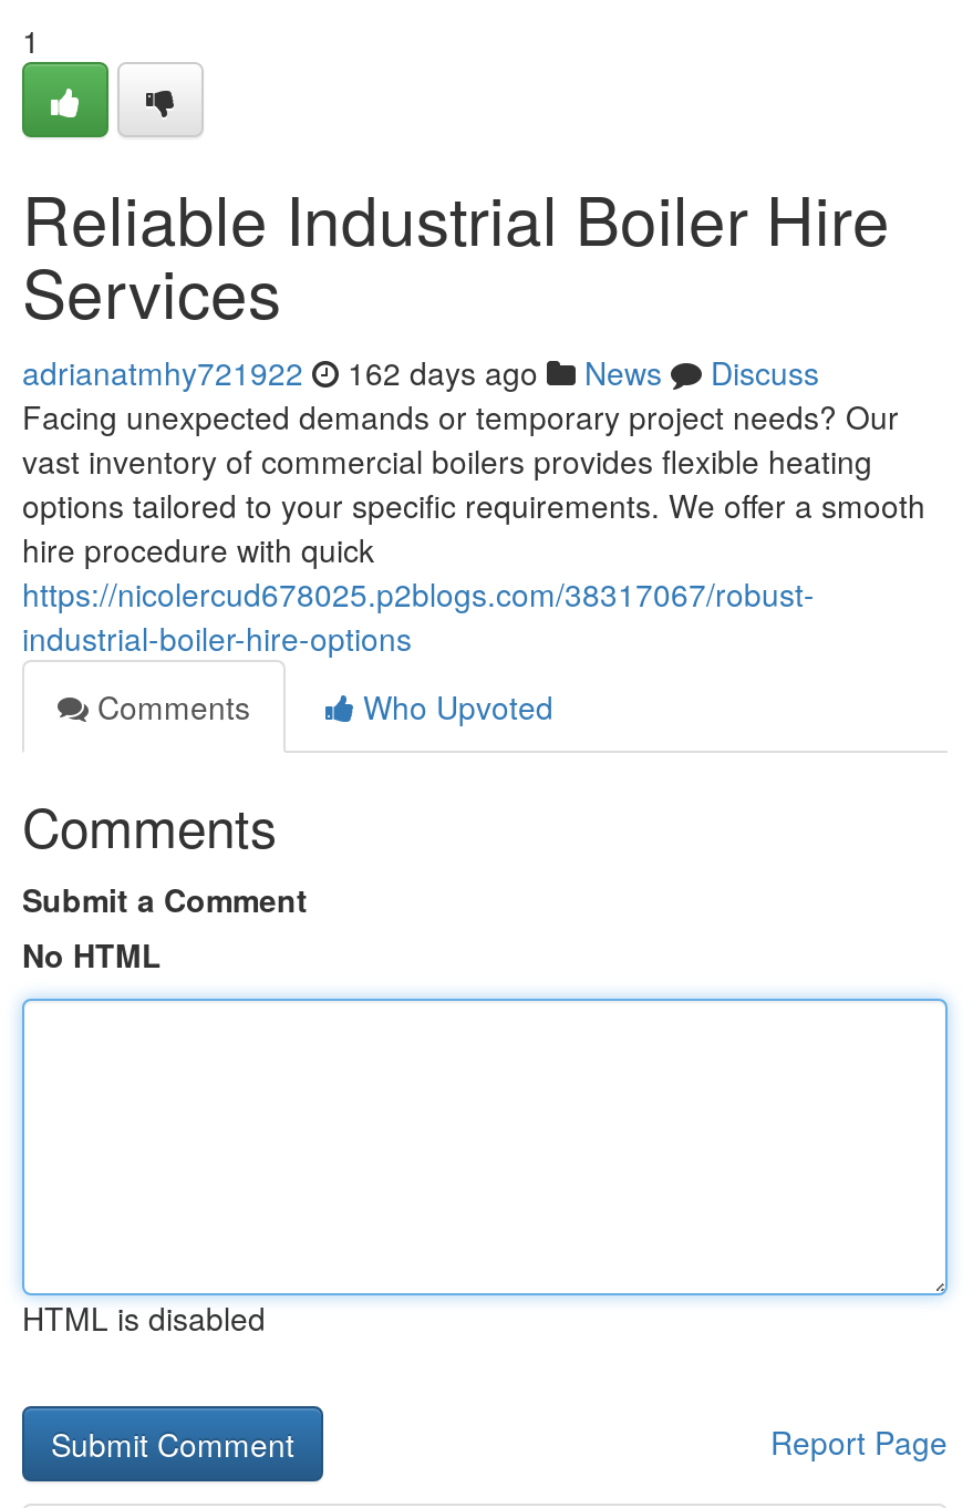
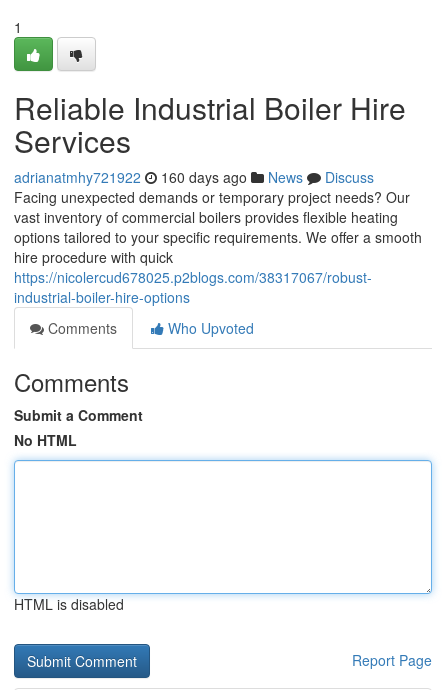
[22,350,819,394] adrianatmhy721922 162 days ago News Discuss -> [14,167,374,187] adrianatmhy721922 160 days ago News Discuss

